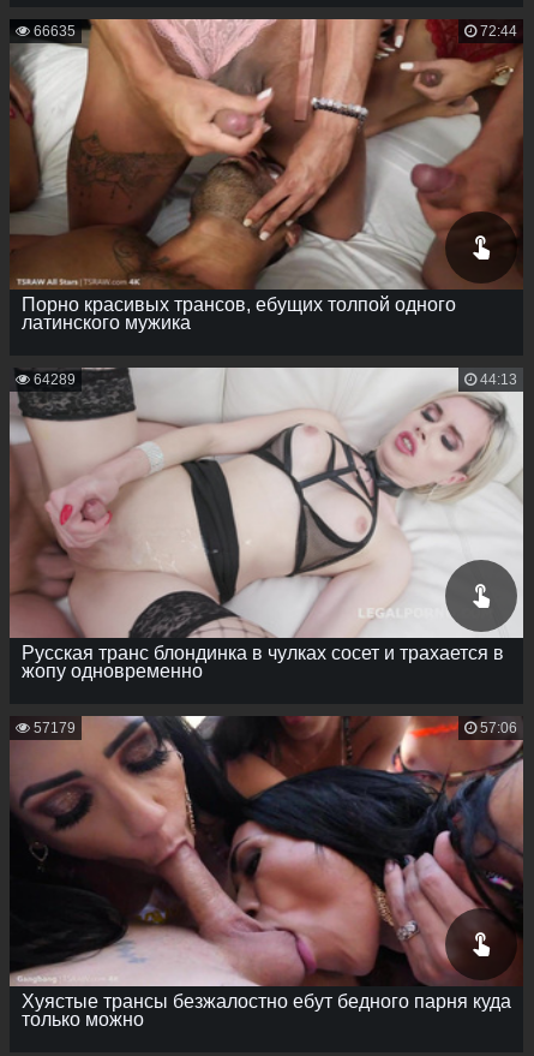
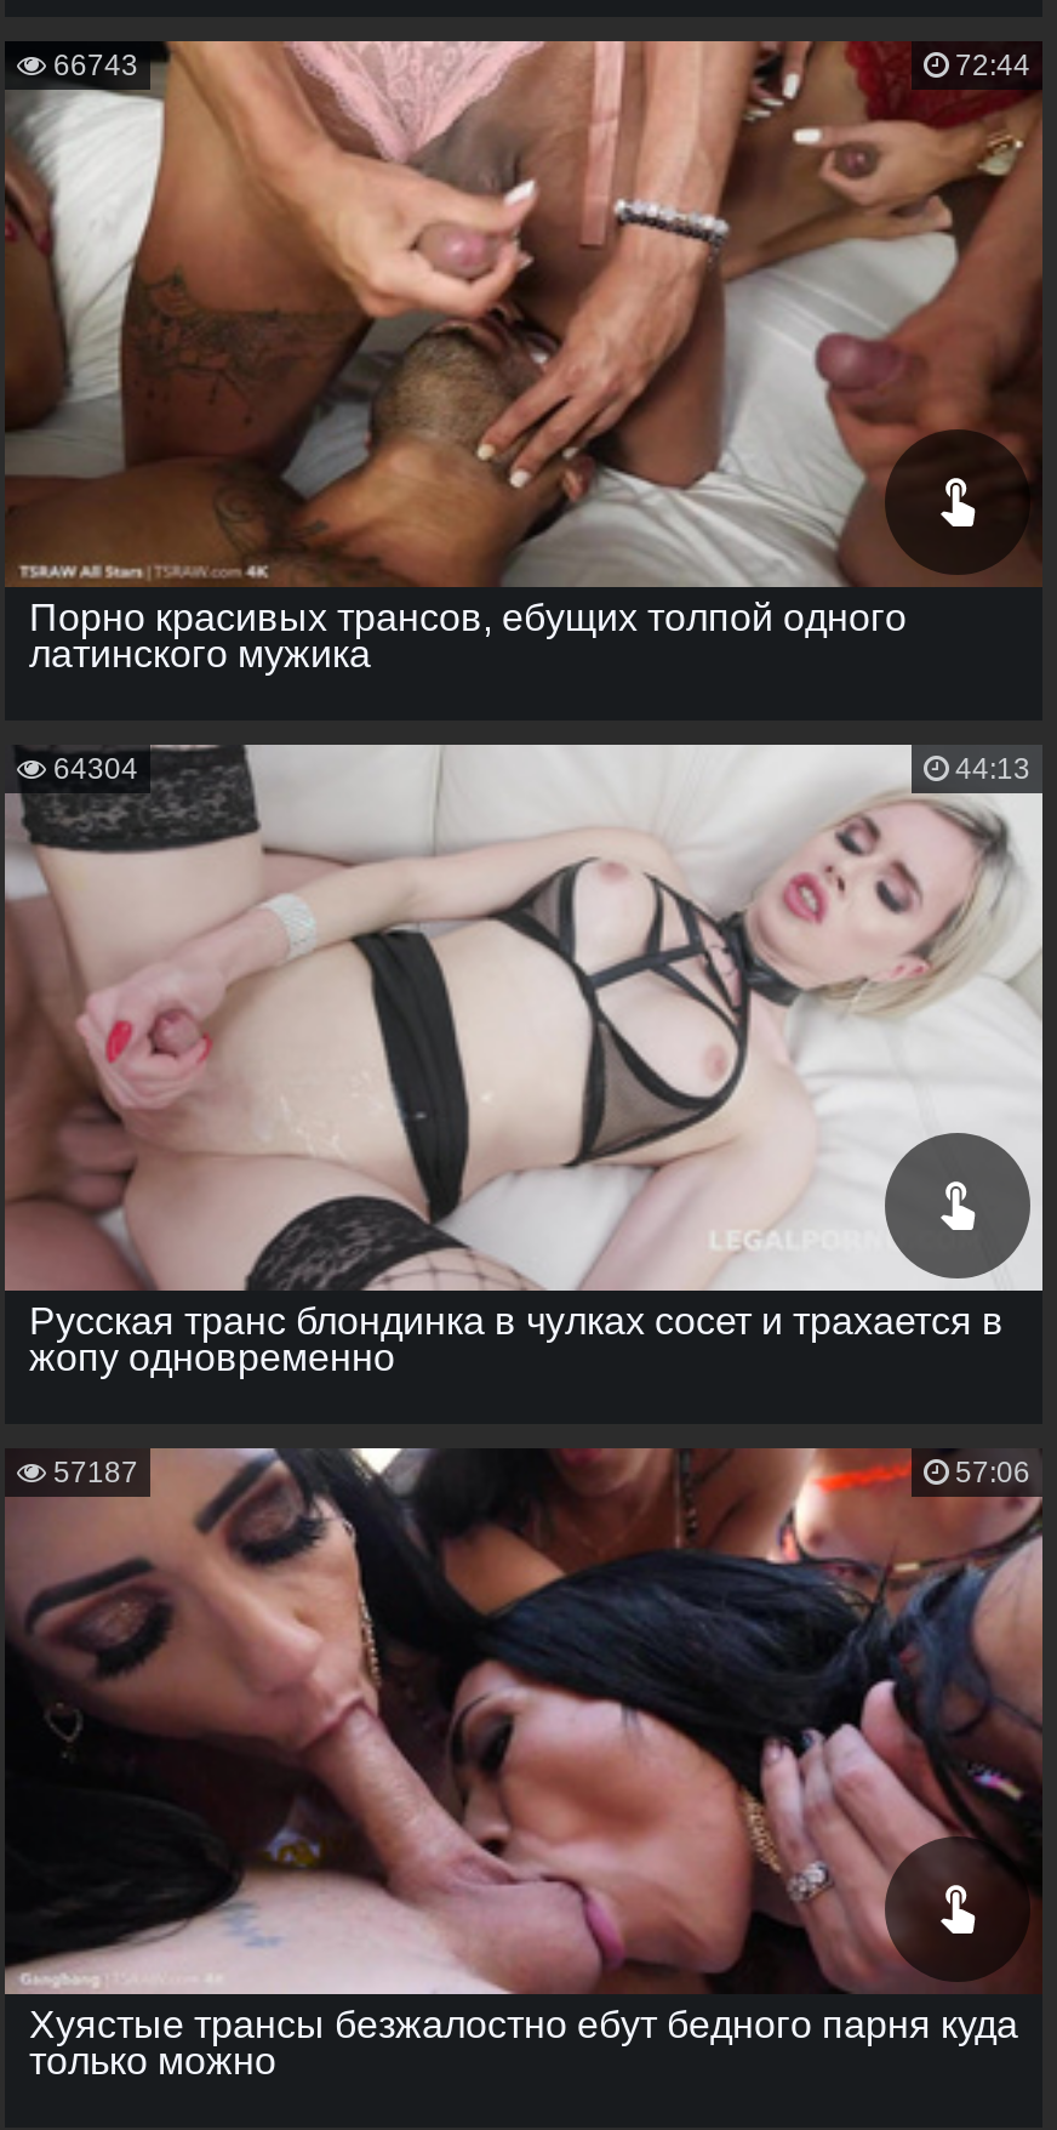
[30,23,76,40] 66635 -> [46,49,138,82] 66743
[30,371,76,388] 64289 -> [46,752,138,786] 64304
[30,720,76,736] 57179 -> [46,1456,138,1490] 57187

